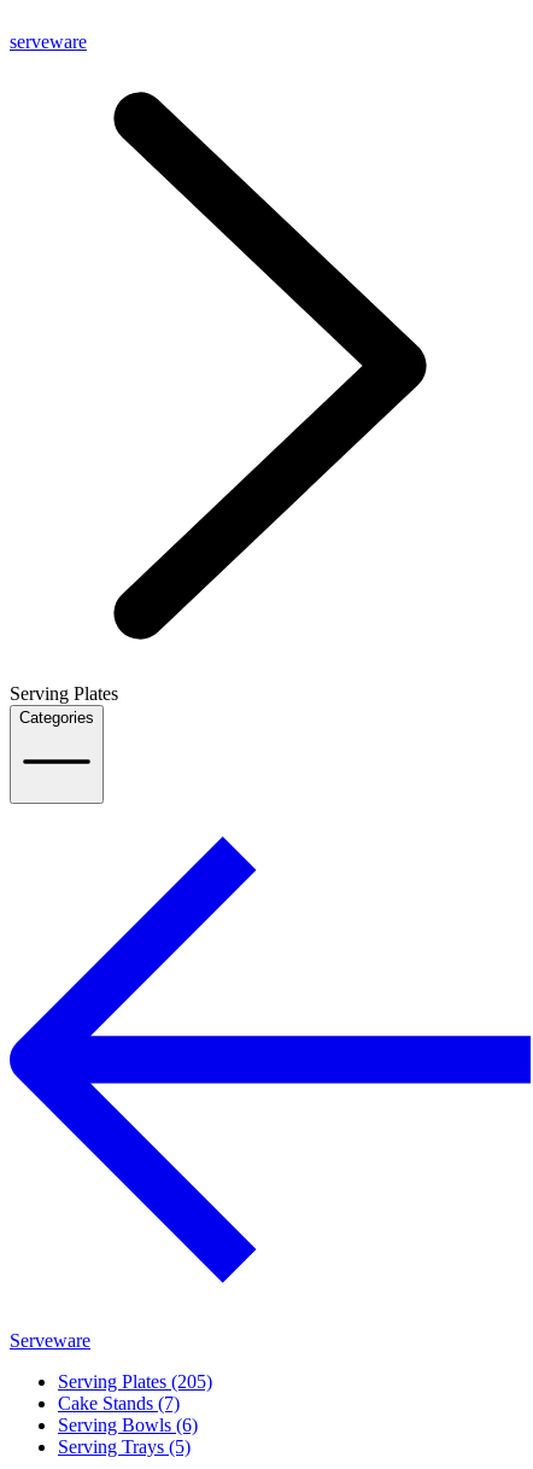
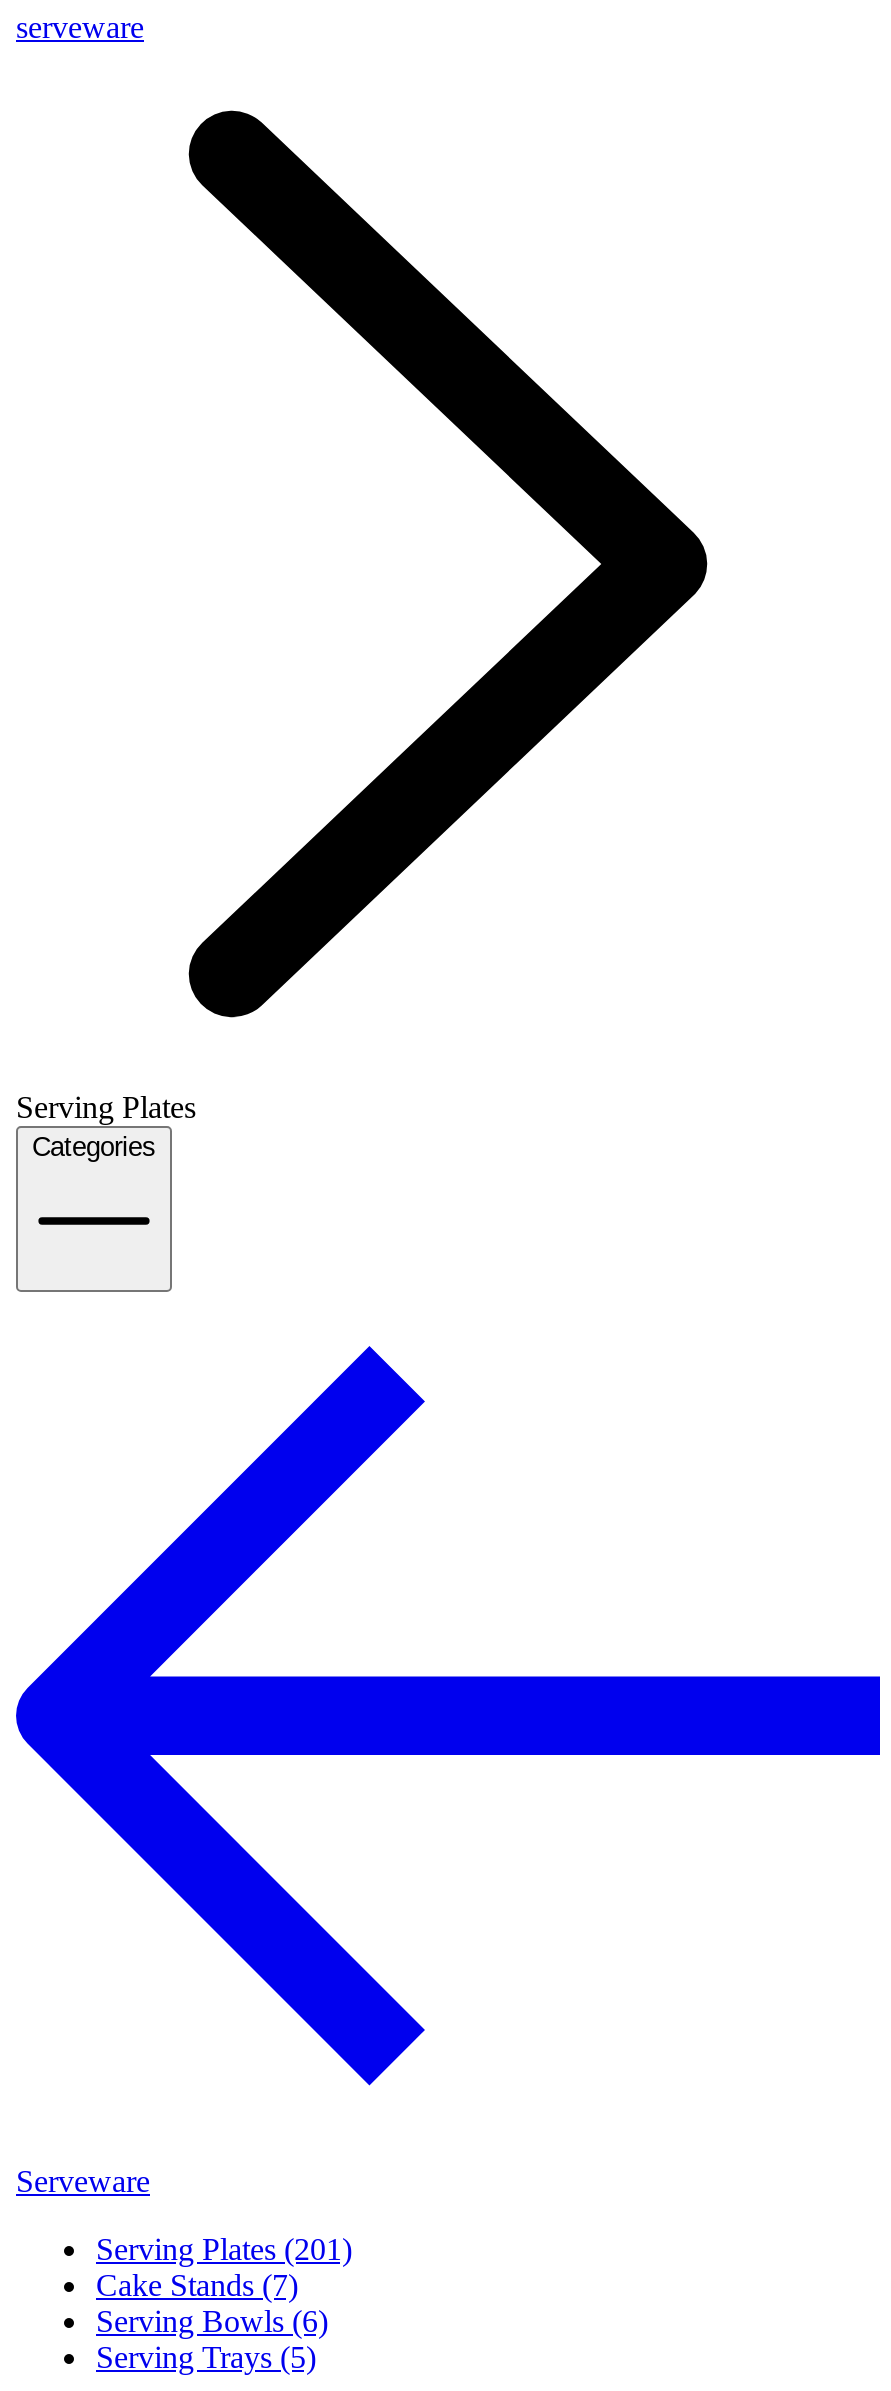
[58,1372,212,1392] Serving Plates (205) -> [96,2232,352,2266] Serving Plates (201)

